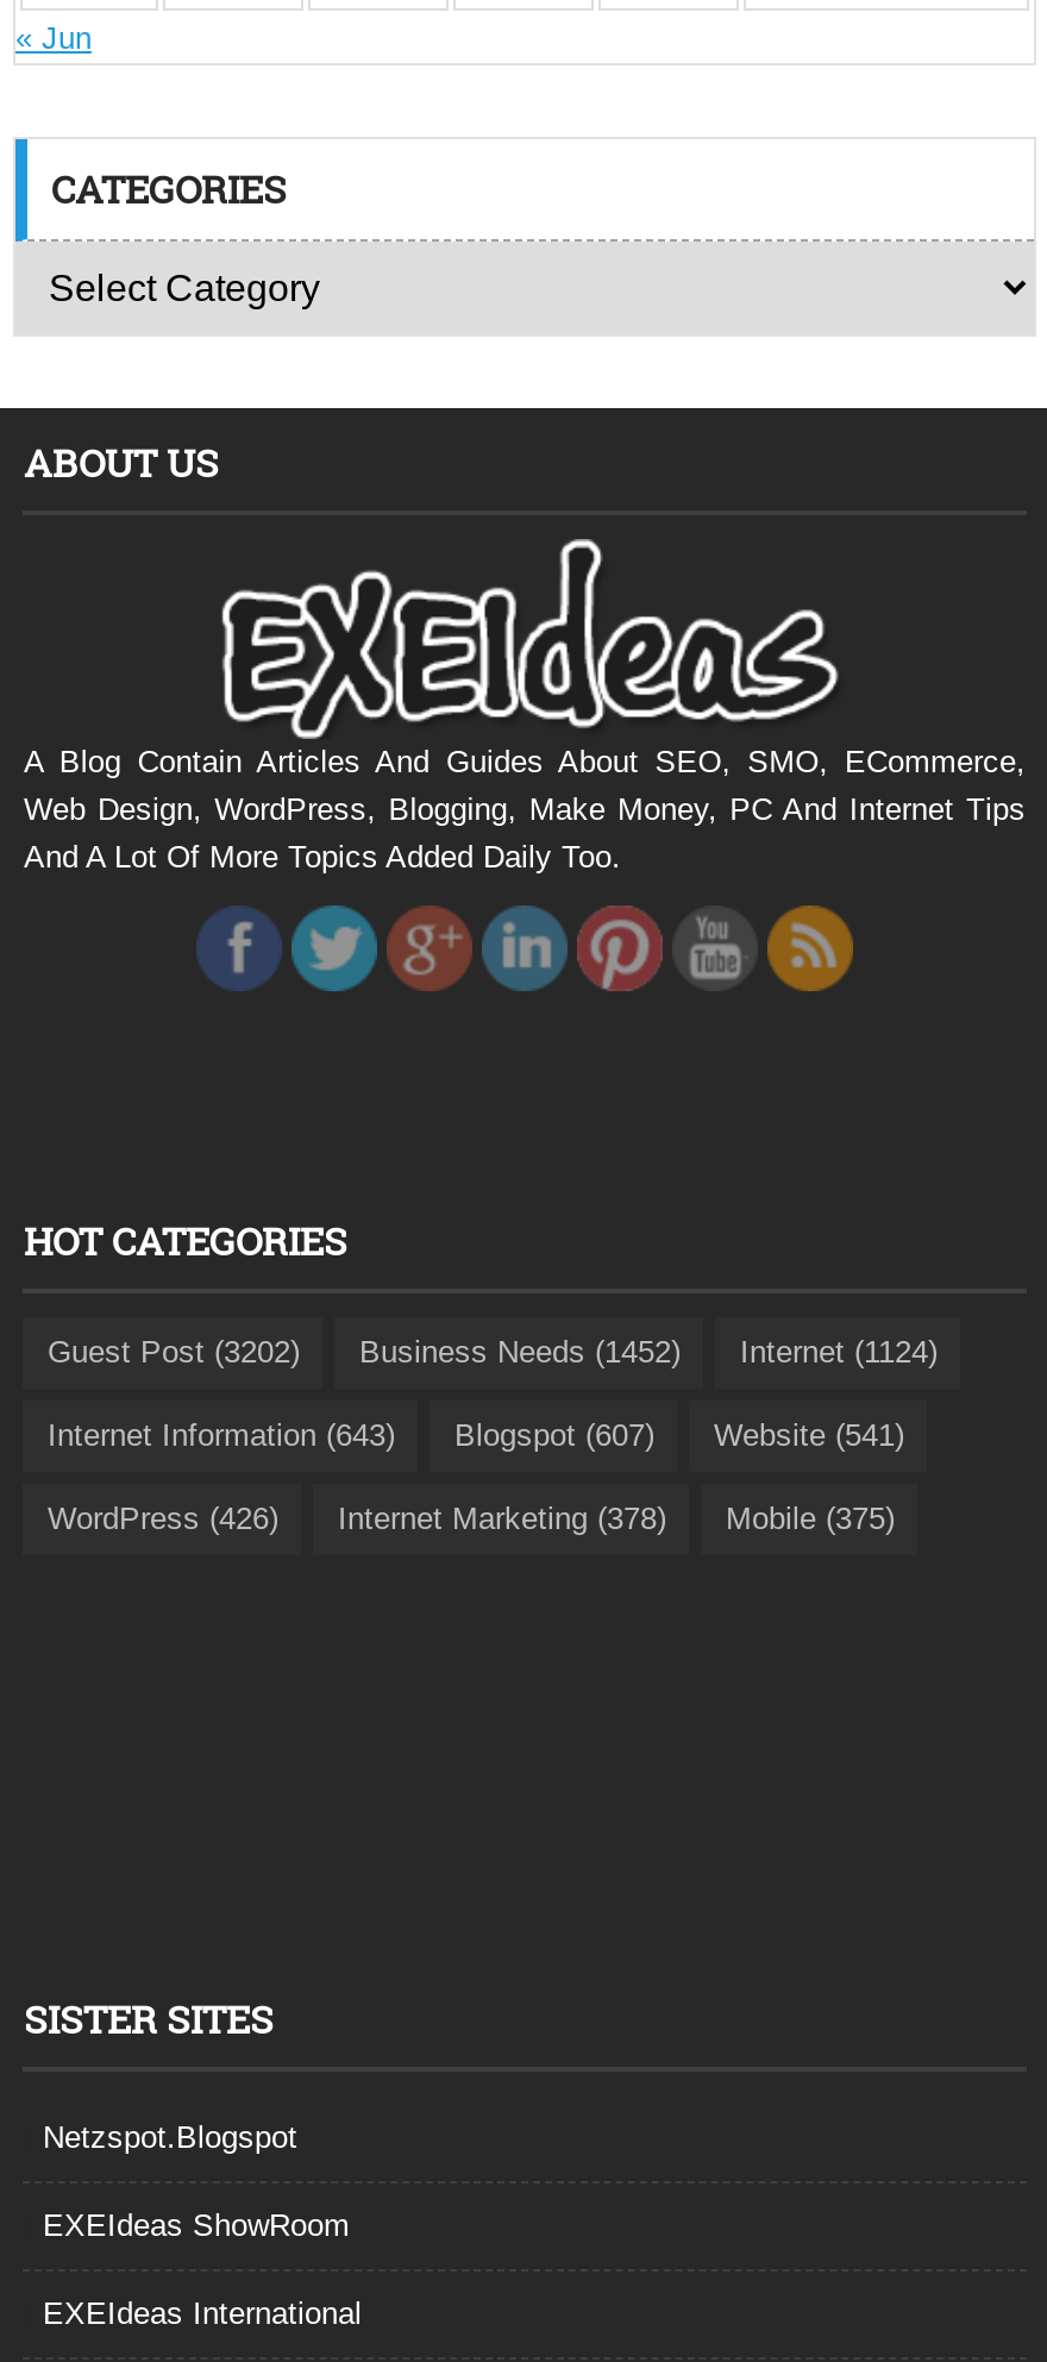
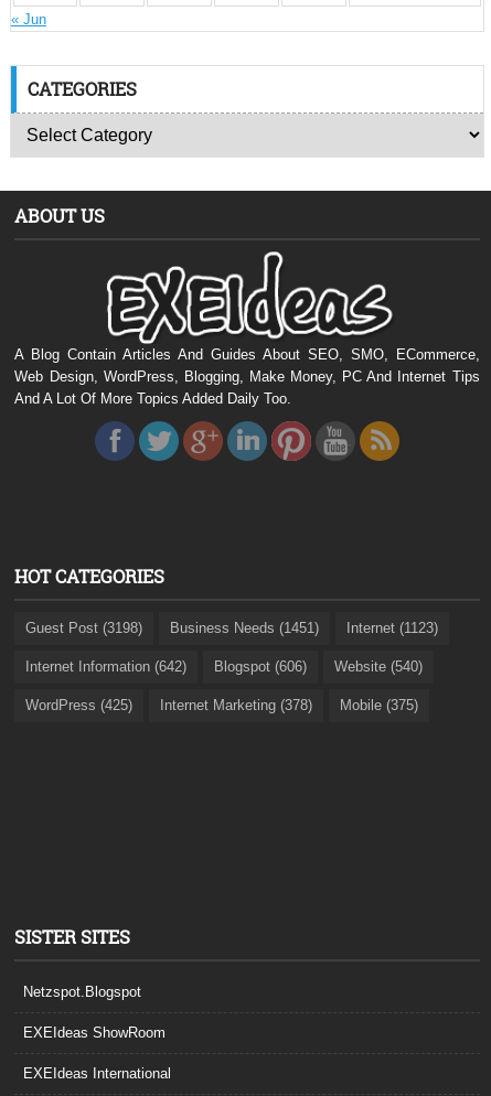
[47,1335,300,1370] Guest Post (3202) -> [26,620,143,637] Guest Post (3198)
[359,1335,680,1370] Business Needs (1452) -> [170,620,319,637] Business Needs (1451)
[740,1335,937,1370] Internet (1124) -> [347,620,438,637] Internet (1123)
[47,1418,395,1454] Internet Information (643) -> [26,659,187,675] Internet Information (642)
[454,1418,654,1454] Blogspot (607) -> [214,659,307,675] Blogspot (606)
[714,1418,904,1454] Website (541) -> [335,659,423,675] Website (540)
[47,1501,894,1537] WordPress (426) Internet Marketing (378) Mobile (375) -> [26,697,419,714] WordPress (425) Internet Marketing (378) Mobile (375)

